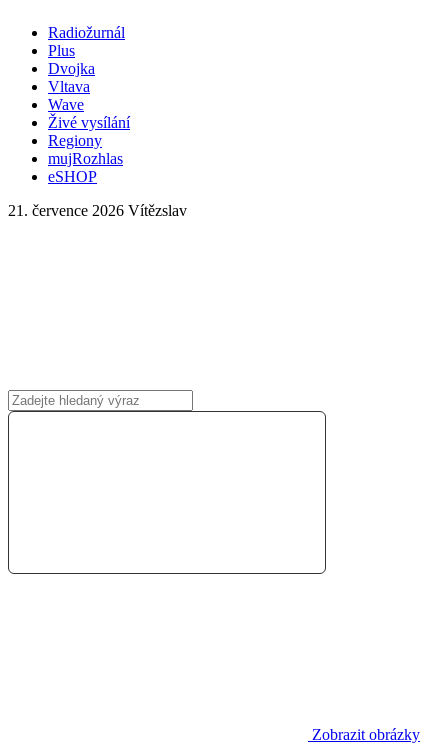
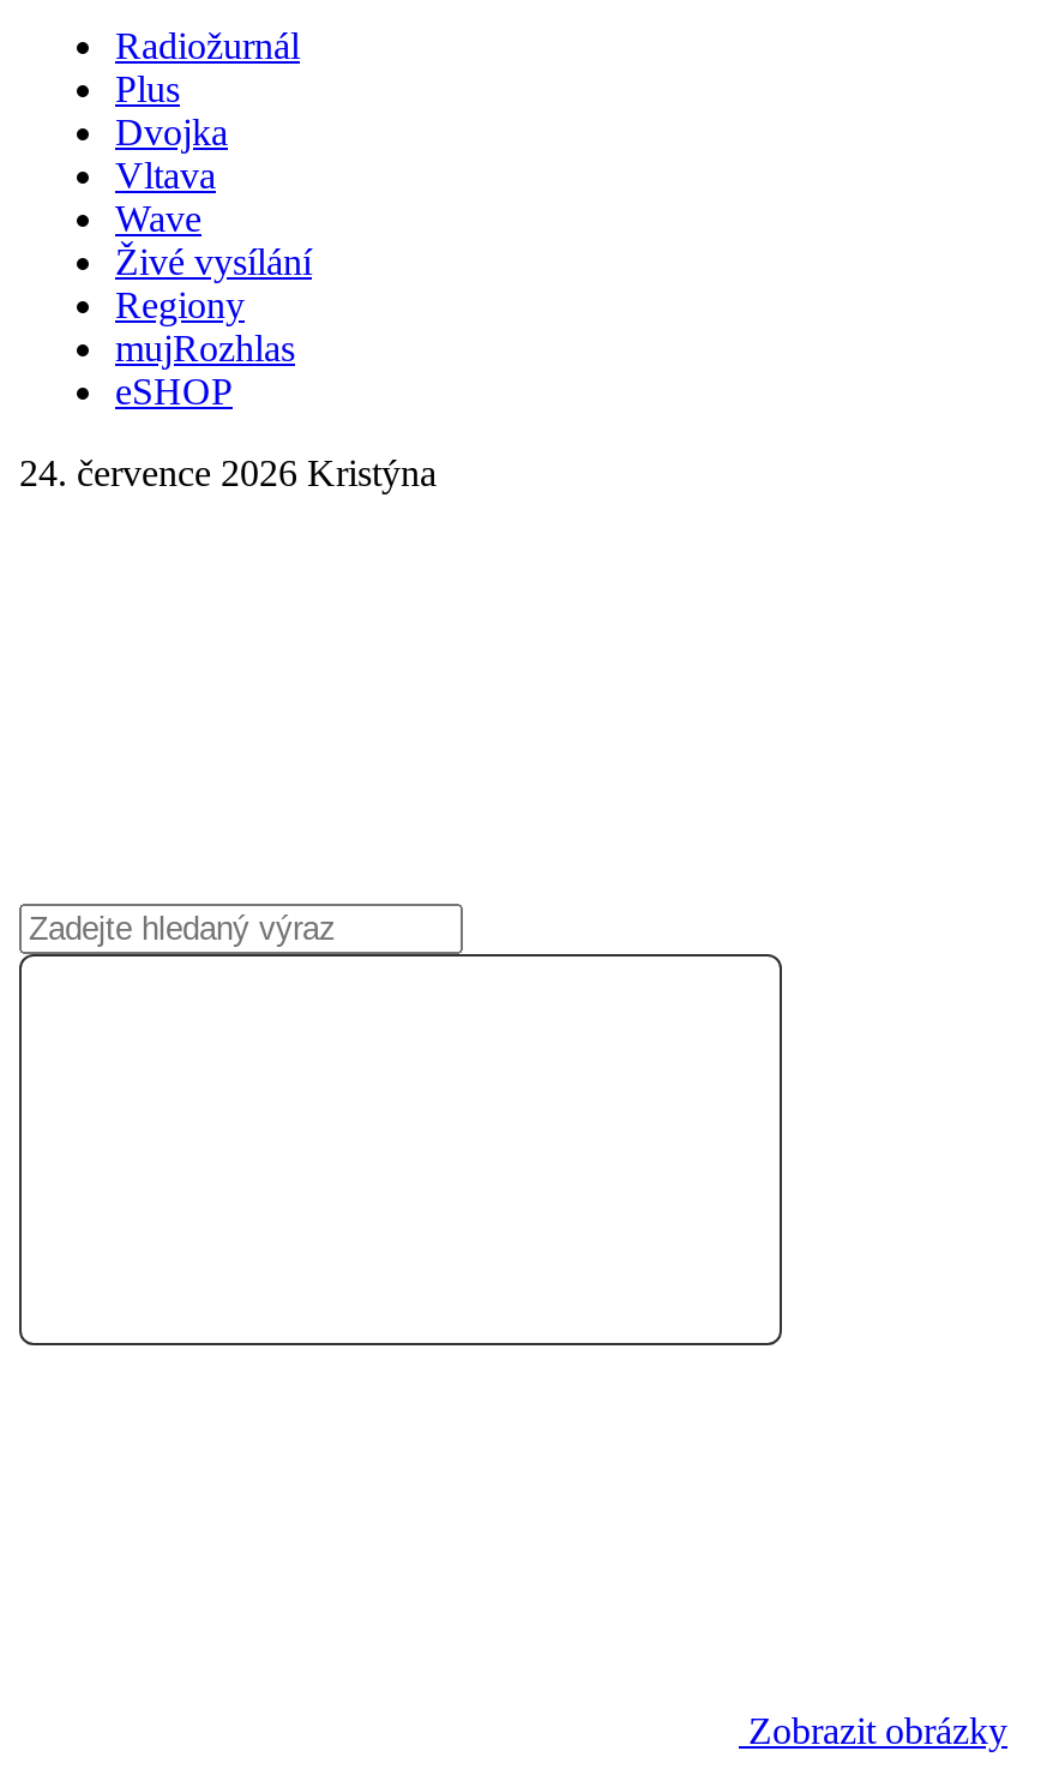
[8,202,187,219] 21. července 2026 Vítězslav -> [19,452,437,493] 24. července 2026 Kristýna

